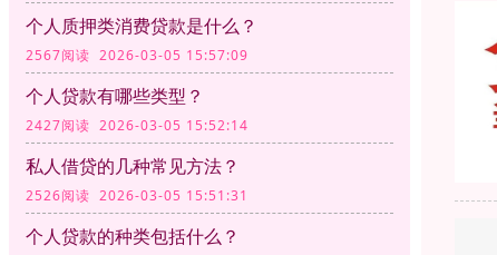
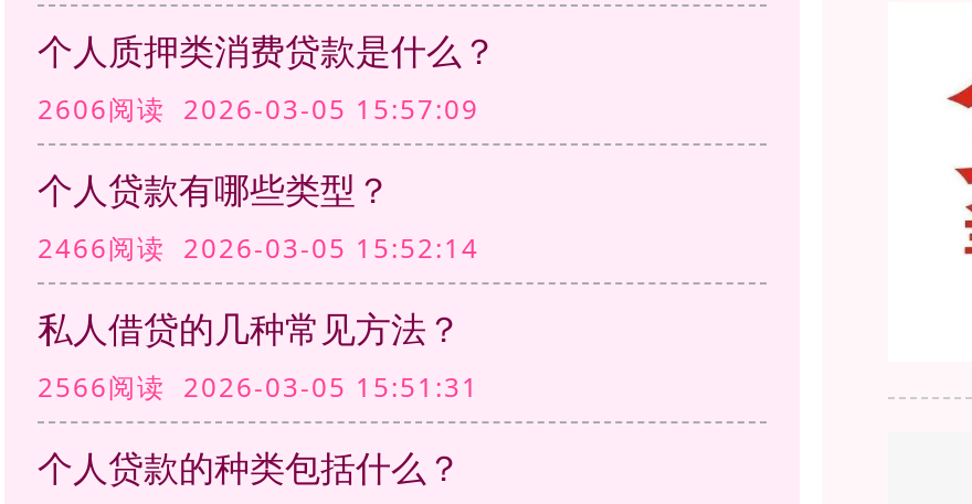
[26,46,248,65] 2567阅读 2026-03-05 15:57:09 -> [38,90,479,128] 2606阅读 2026-03-05 15:57:09
[26,116,248,135] 2427阅读 2026-03-05 15:52:14 -> [38,229,479,267] 2466阅读 2026-03-05 15:52:14
[26,186,248,205] 2526阅读 2026-03-05 15:51:31 -> [38,368,479,406] 2566阅读 2026-03-05 15:51:31

